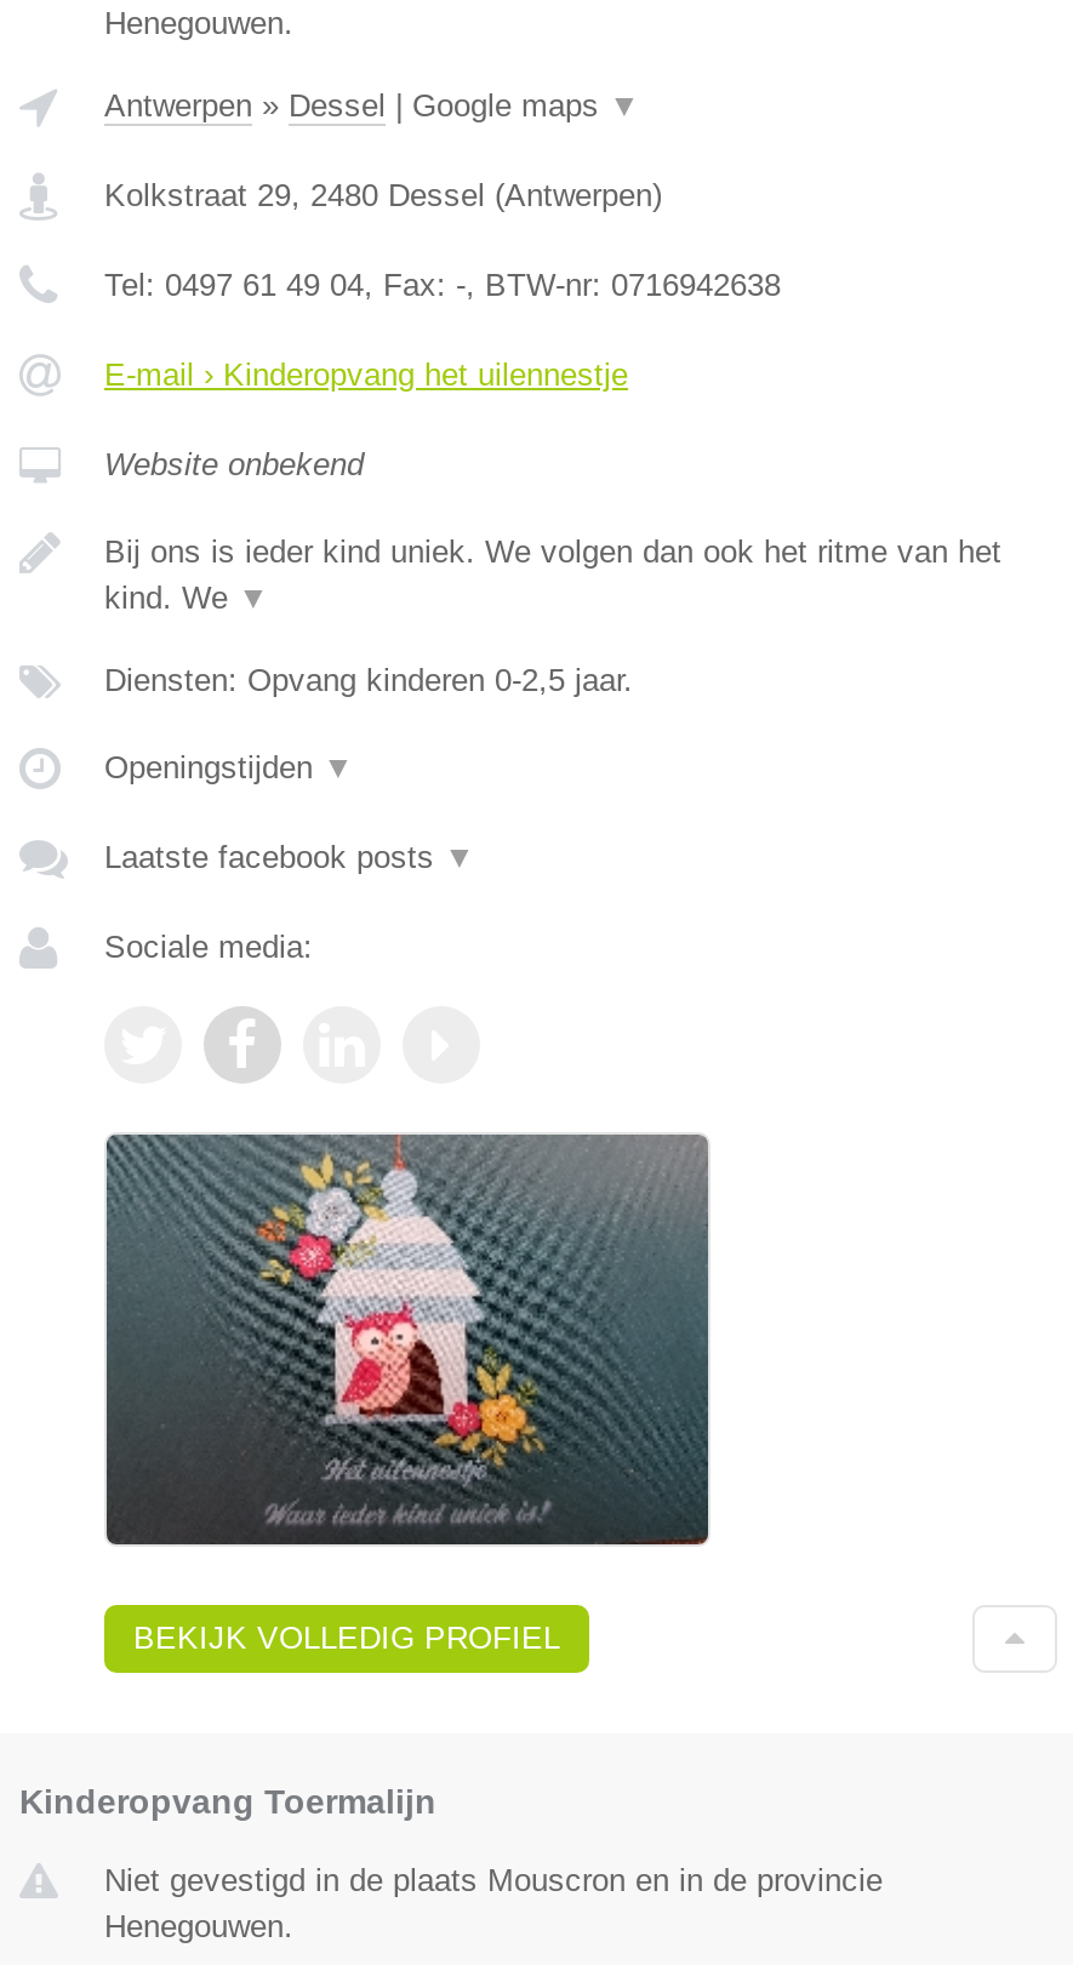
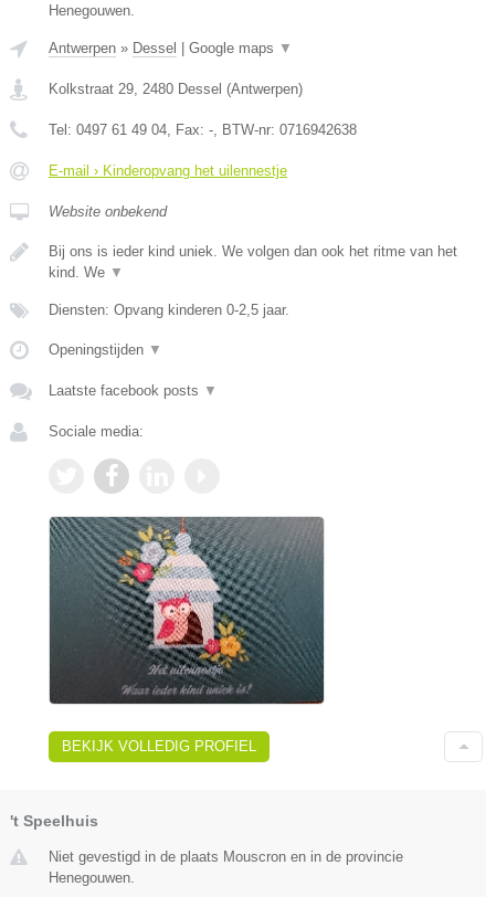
[19,1782,436,1821] Kinderopvang Toermalijn -> [10,812,98,830] 't Speelhuis

